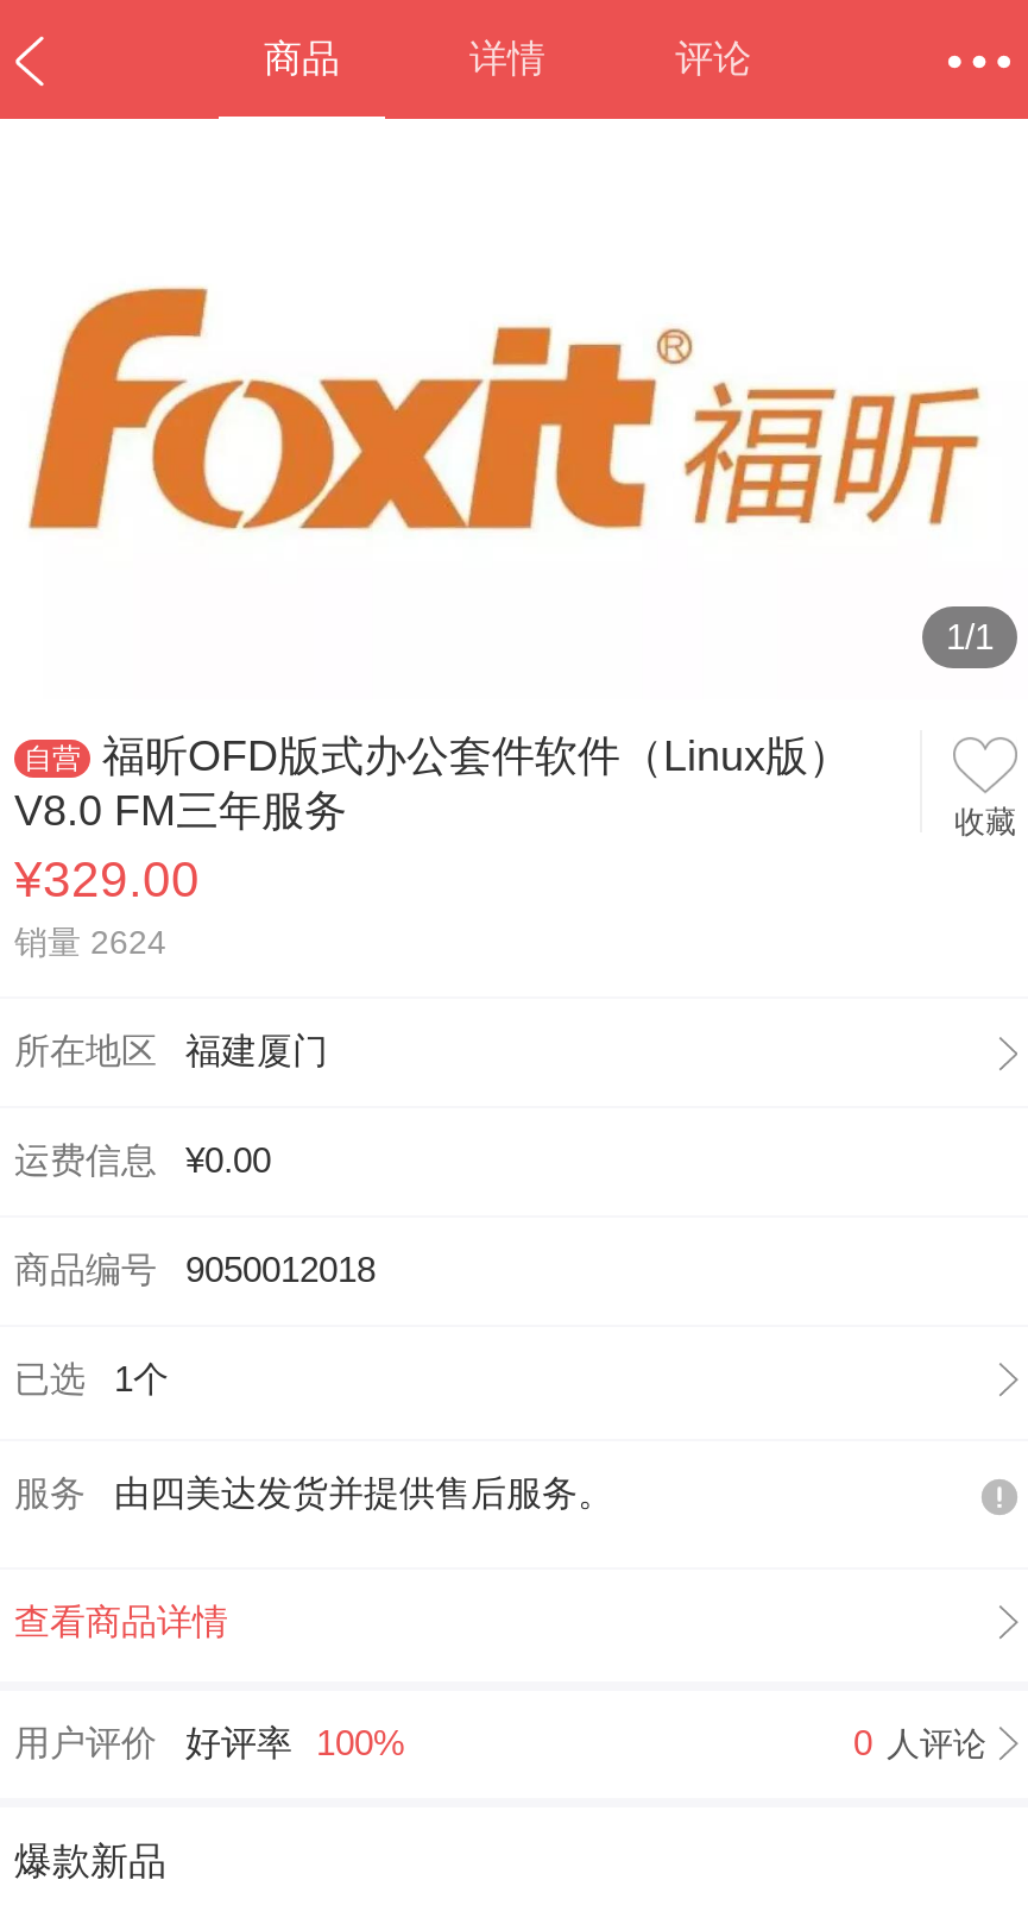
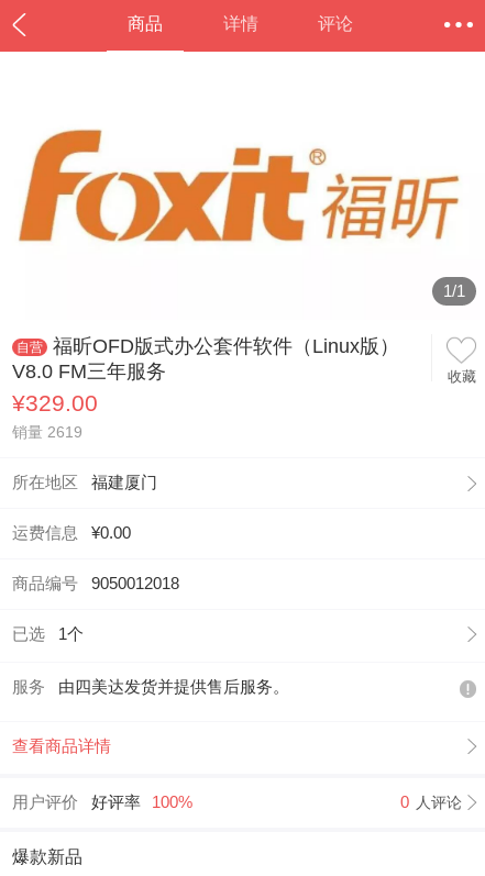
[14,923,166,961] 销量 2624 -> [12,423,82,441] 销量 2619

